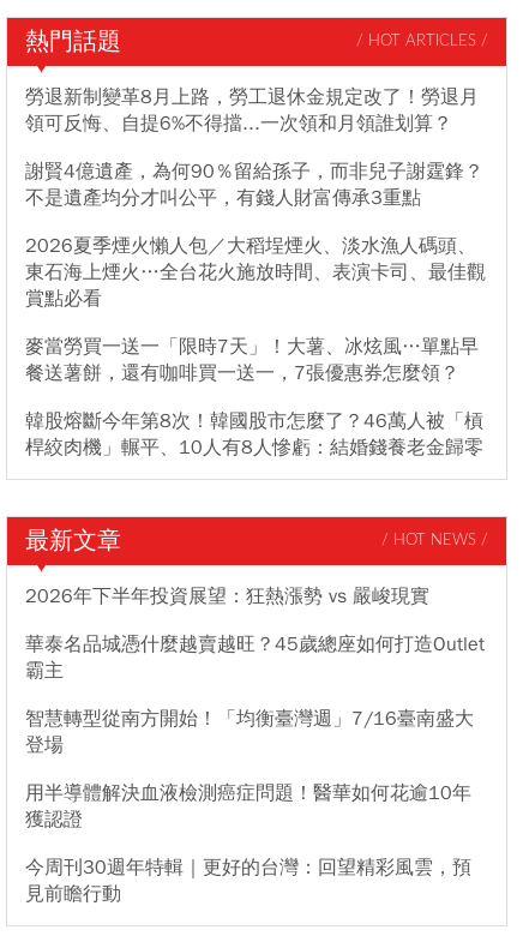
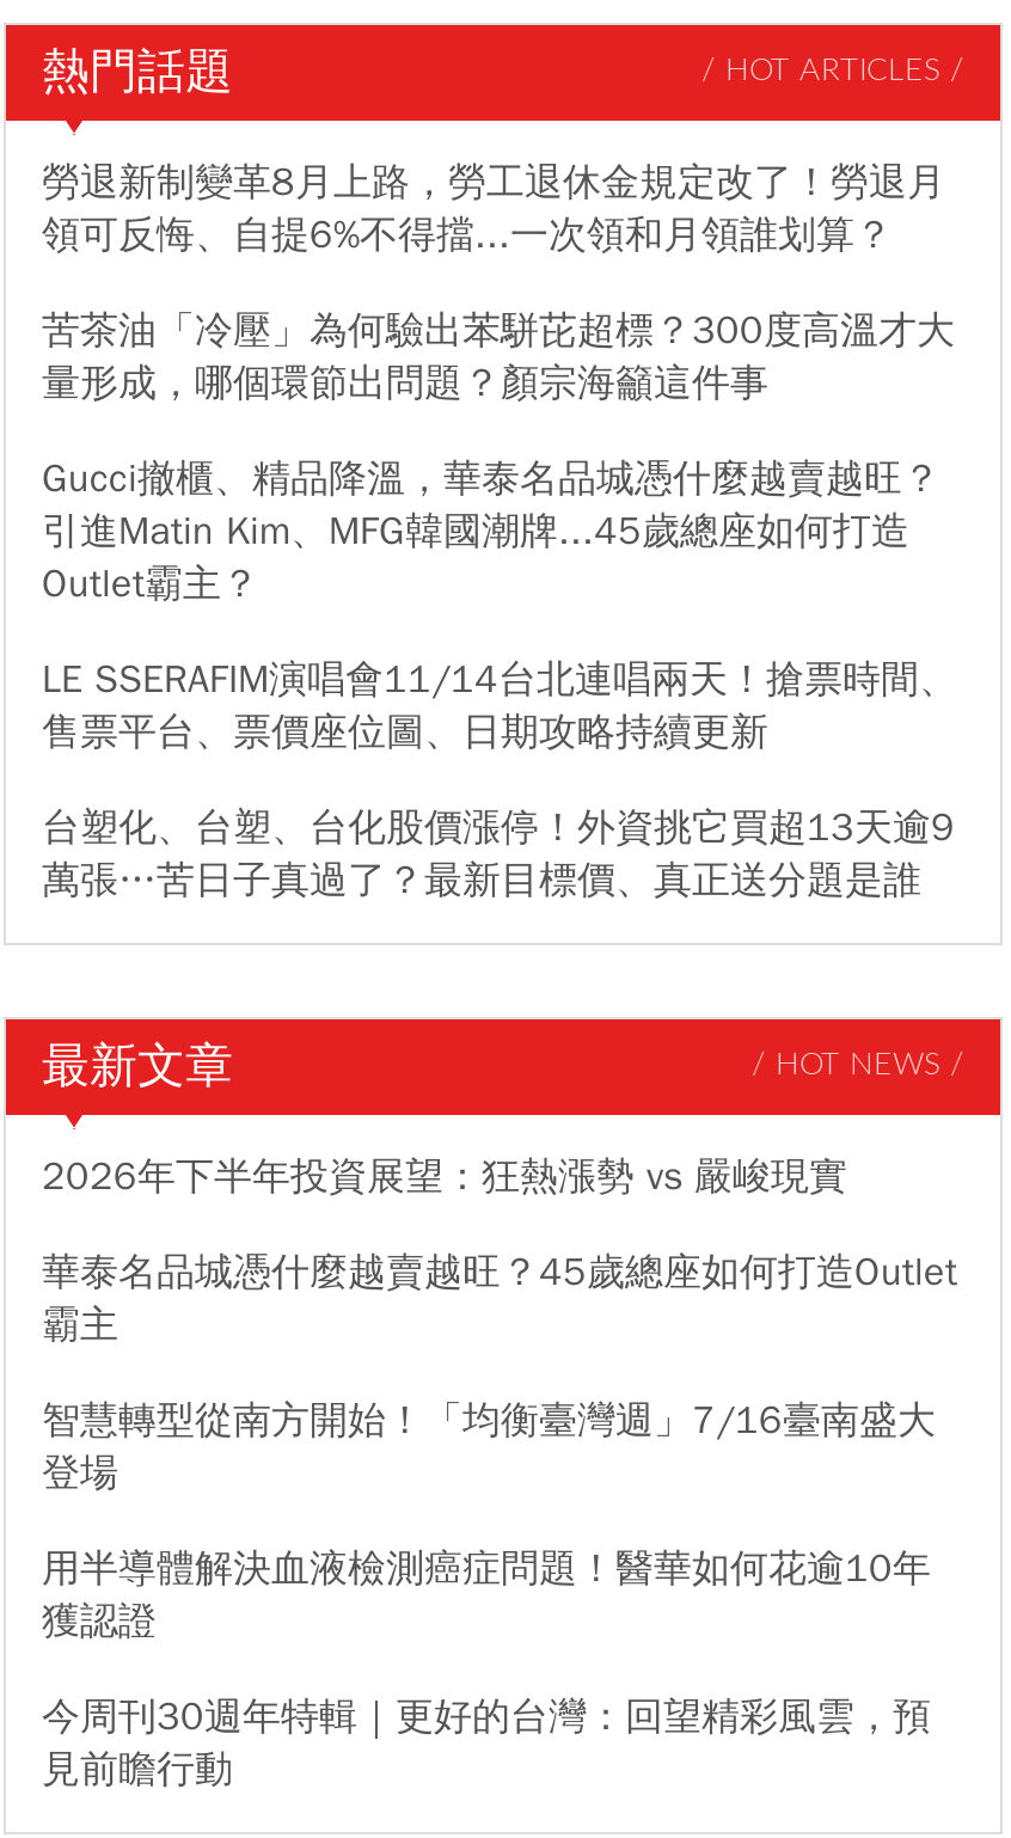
[25,159,483,210] 謝賢4億遺產，為何90％留給孫子，而非兒子謝霆鋒？ | 不是遺產均分才叫公平，有錢人財富傳承3重點 -> [42,306,955,407] 苦茶油「冷壓」為何驗出苯駢芘超標？300度高溫才大 | 量形成，哪個環節出問題？顏宗海籲這件事
[25,234,486,310] 2026夏季煙火懶人包／大稻埕煙火、淡水漁人碼頭、 | 東石海上煙火…全台花火施放時間、表演卡司、最佳觀 | 賞點必看 -> [42,454,940,607] Gucci撤櫃、精品降溫，華泰名品城憑什麼越賣越旺？ | 引進Matin Kim、MFG韓國潮牌...45歲總座如何打造 | Outlet霸主？
[25,334,479,385] 麥當勞買一送一「限時7天」！大薯、冰炫風…單點早 | 餐送薯餅，還有咖啡買一送一，7張優惠券怎麼領？ -> [42,655,957,756] LE SSERAFIM演唱會11/14台北連唱兩天！搶票時間、 | 售票平台、票價座位圖、日期攻略持續更新
[25,409,483,459] 韓股熔斷今年第8次！韓國股市怎麼了？46萬人被「槓 | 桿絞肉機」輾平、10人有8人慘虧：結婚錢養老金歸零 -> [42,803,955,904] 台塑化、台塑、台化股價漲停！外資挑它買超13天逾9 | 萬張…苦日子真過了？最新目標價、真正送分題是誰

